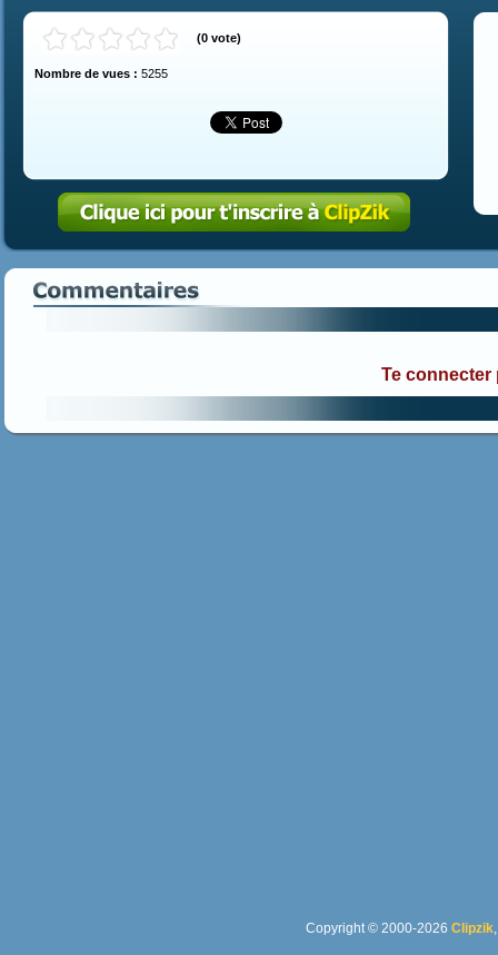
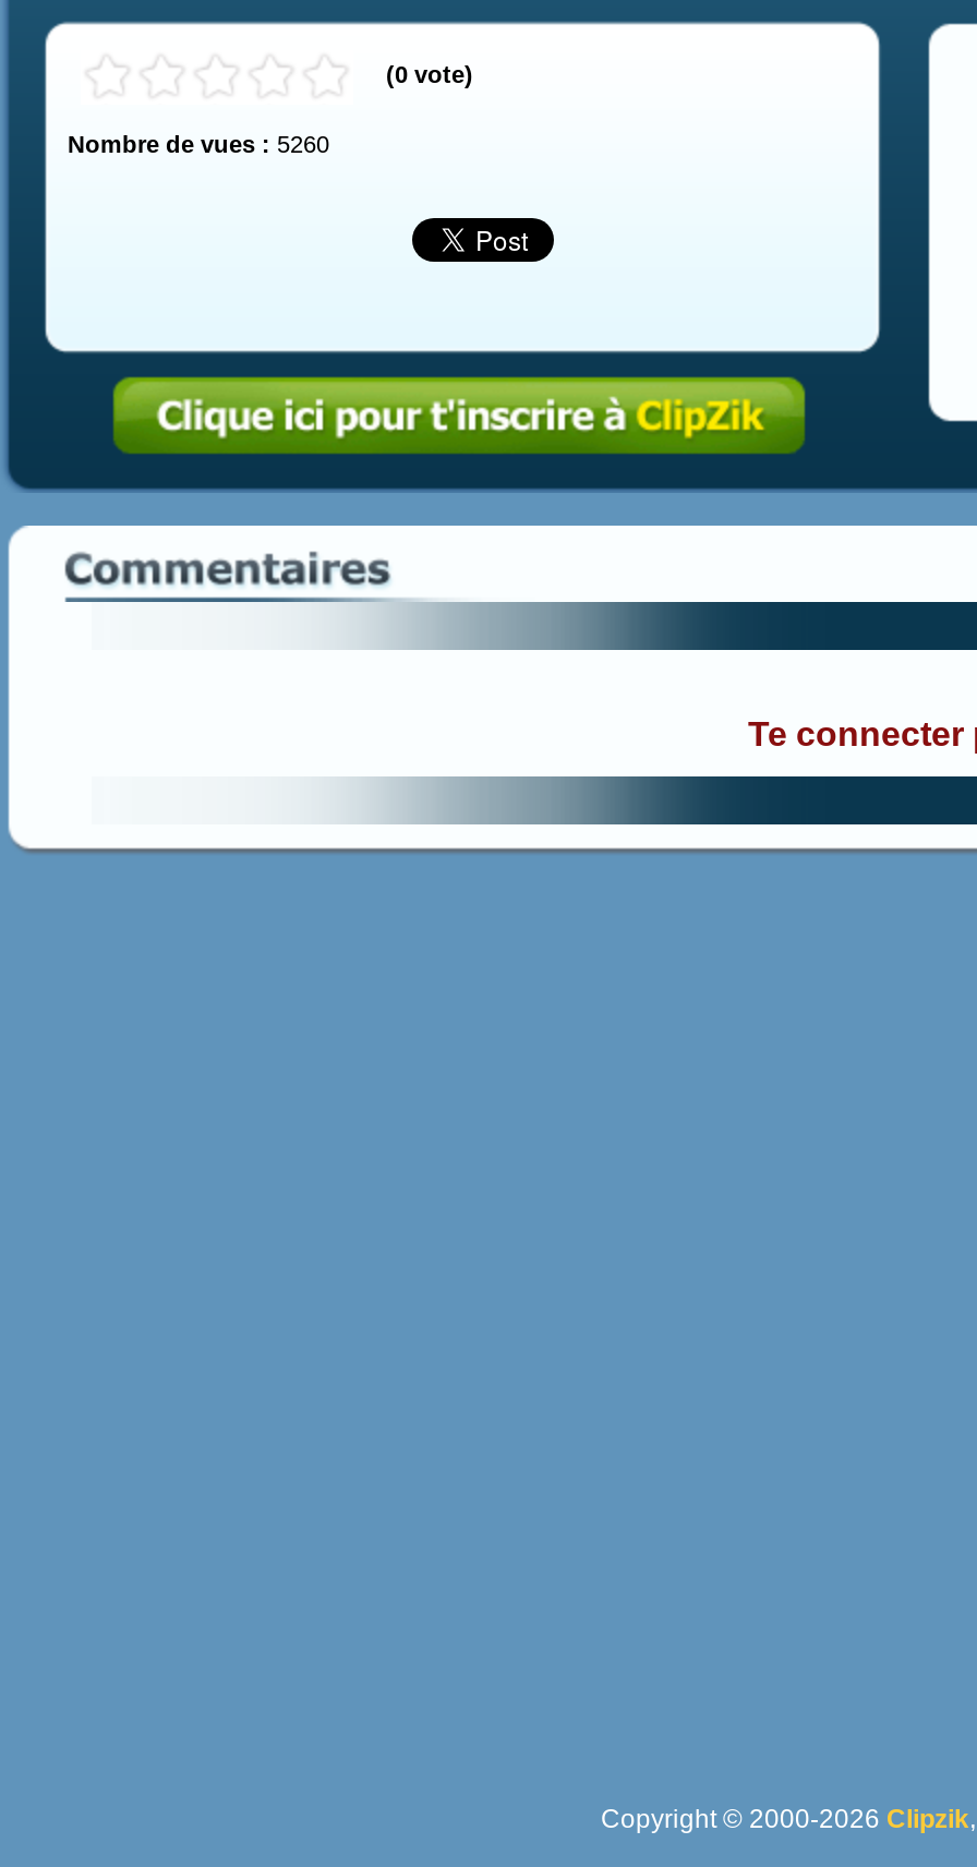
[34,67,168,80] Nombre de vues : 5255 -> [68,131,329,157] Nombre de vues : 5260

